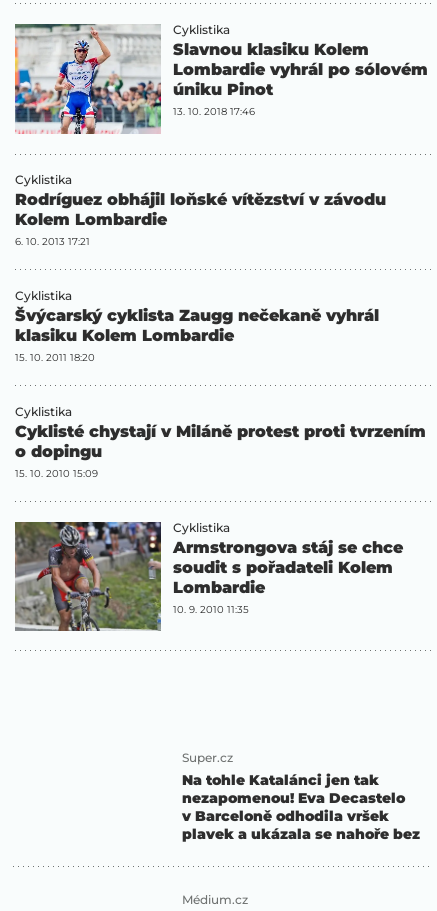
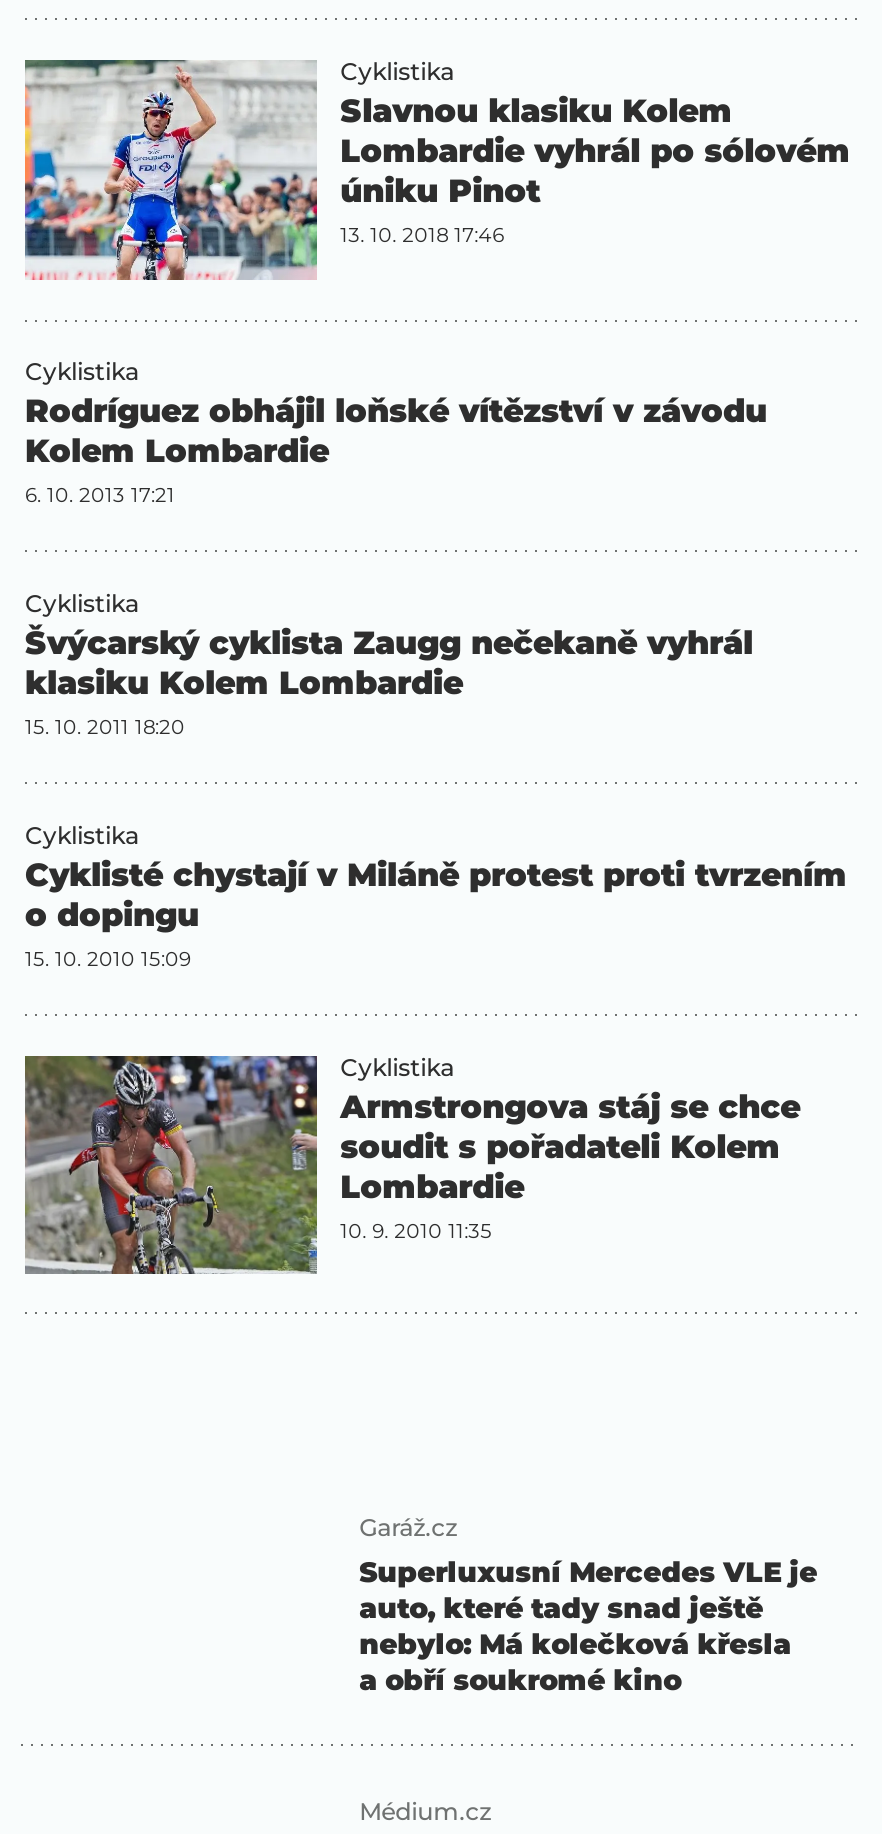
[182,750,420,843] Super.cz | Na tohle Katalánci jen tak | nezapomenou! Eva Decastelo | v Barceloně odhodila vršek | plavek a ukázala se nahoře bez -> [359,1512,817,1698] Garáž.cz | Superluxusní Mercedes VLE je | auto, které tady snad ještě | nebylo: Má kolečková křesla | a obří soukromé kino

